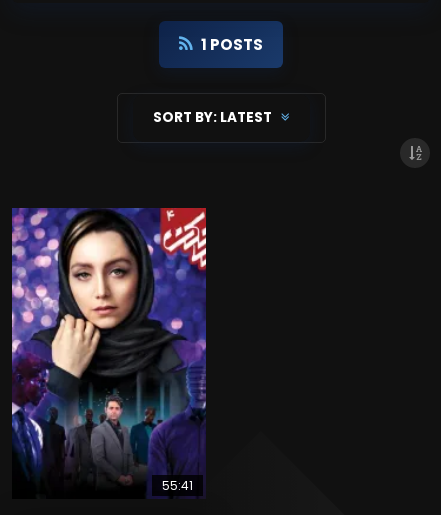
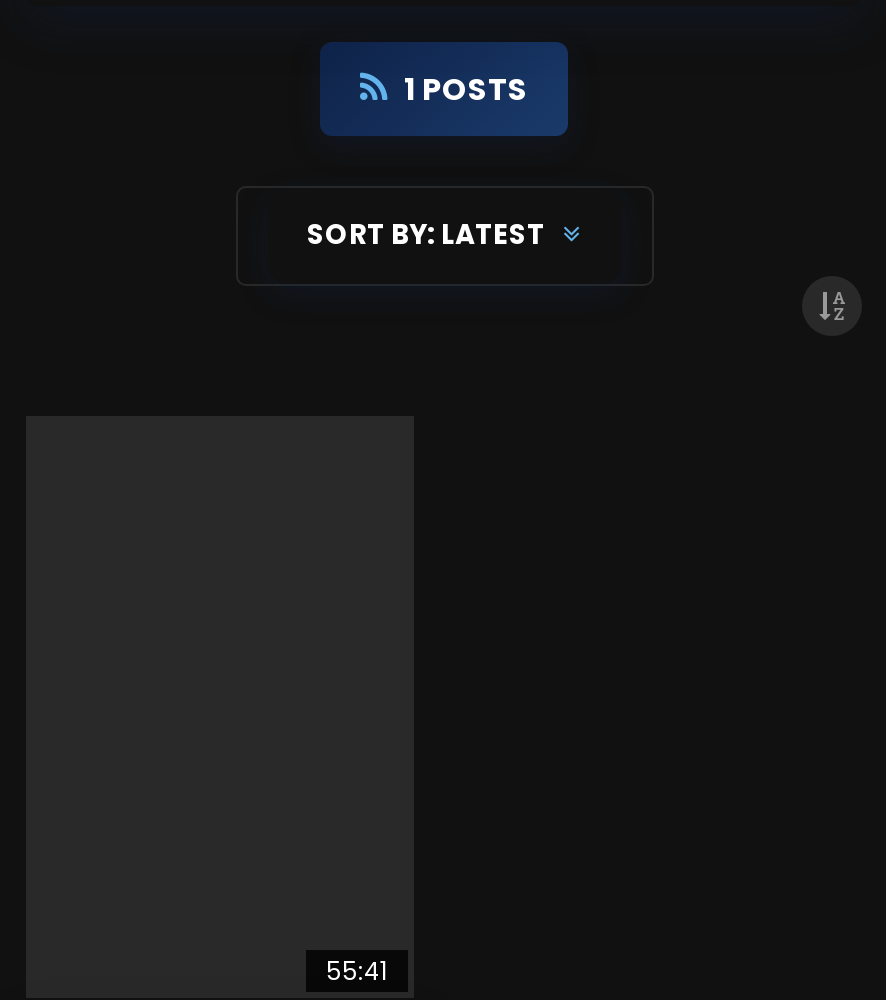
[11,207,207,498] [image] -> none

